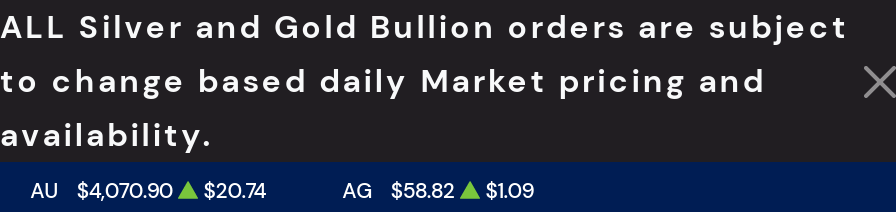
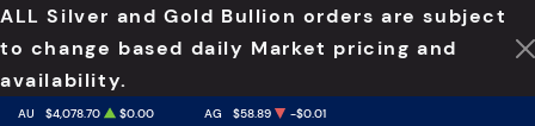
[77,178,173,204] $4,070.90 -> [46,106,101,121] $4,078.70
[204,178,266,204] $20.74 -> [119,106,154,121] $0.00
[391,178,455,204] $58.82 -> [233,106,272,121] $58.89
[486,178,534,204] $1.09 -> [290,106,326,121] -$0.01

